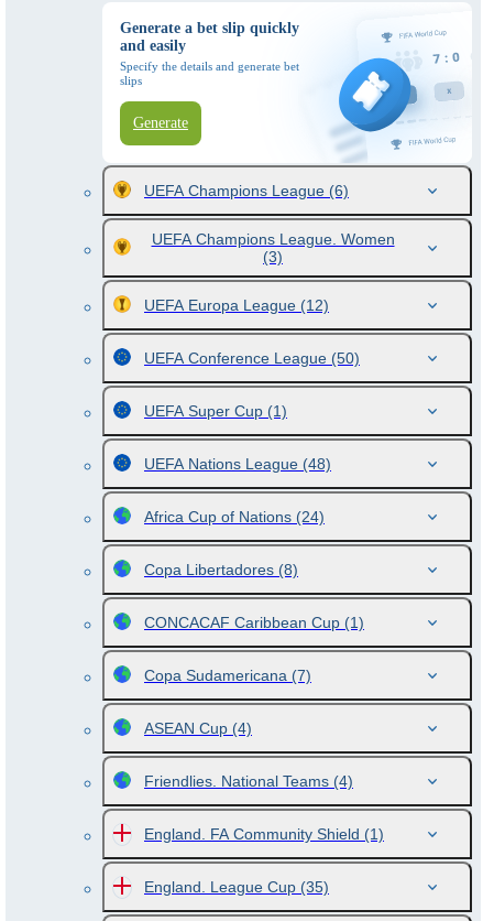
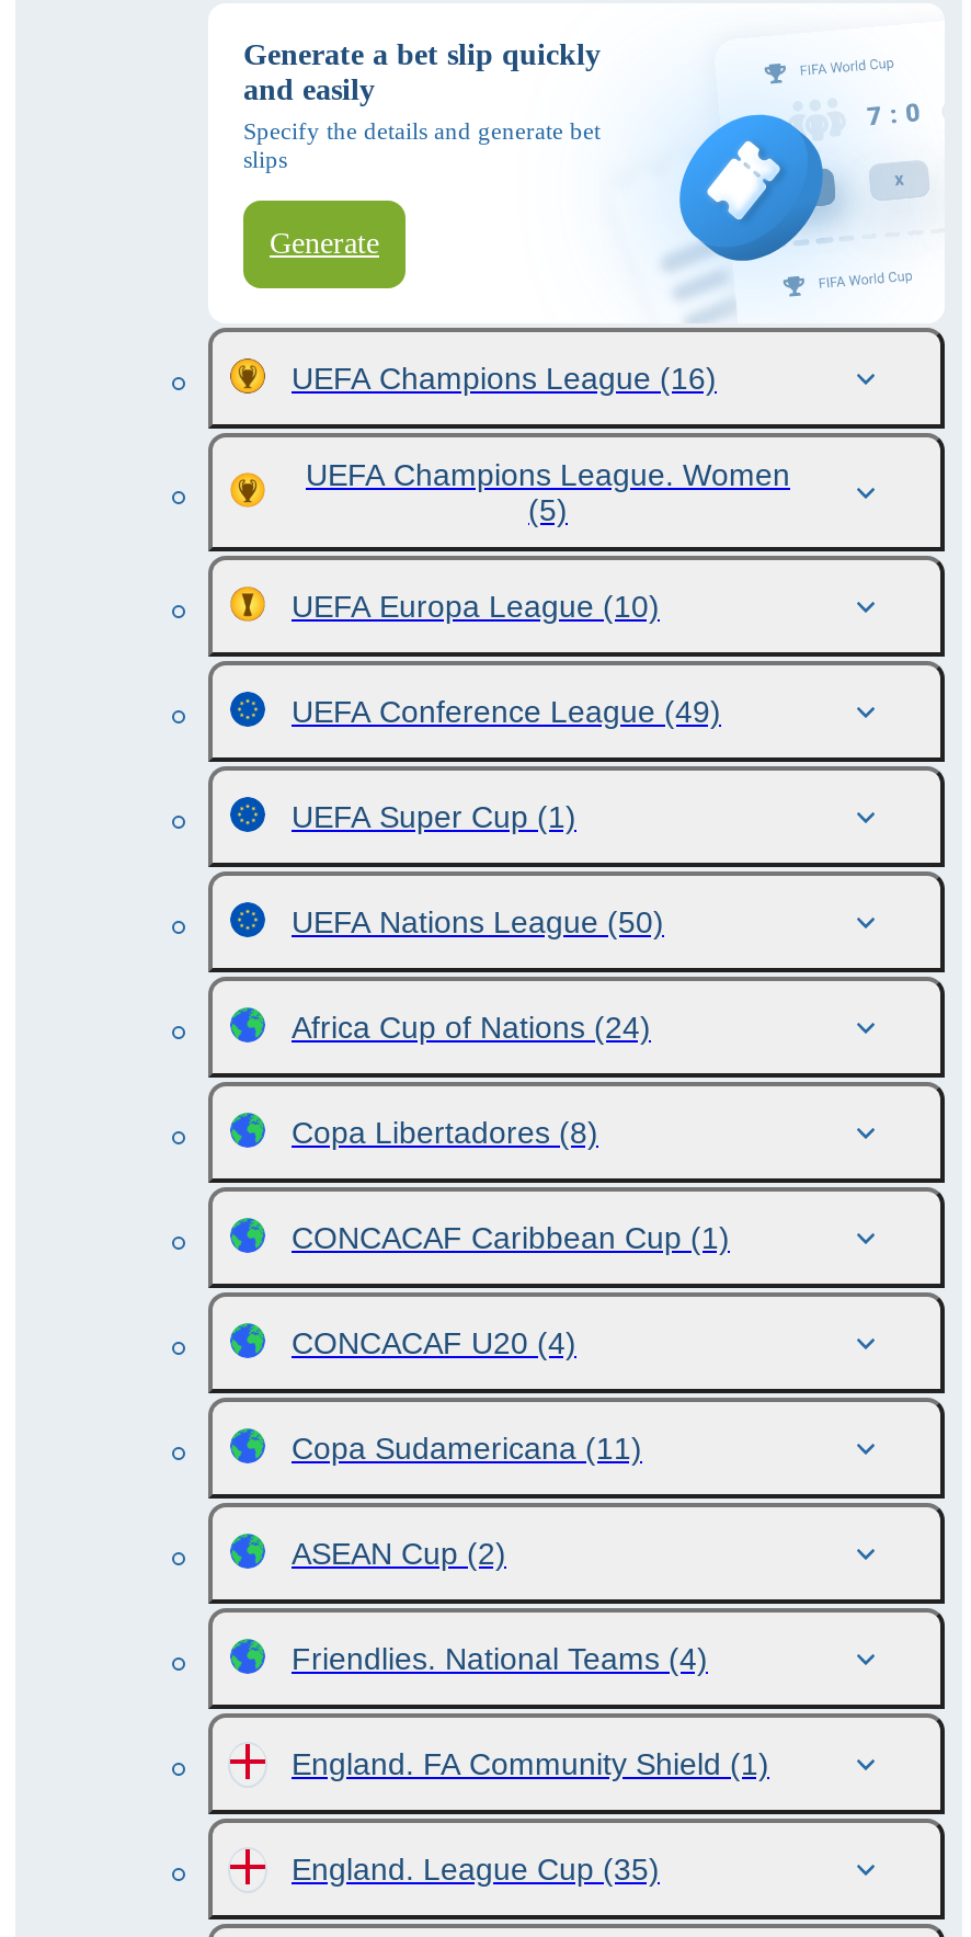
[144,182,349,199] UEFA Champions League (6) -> [292,361,717,396] UEFA Champions League (16)
[263,248,283,266] (3) -> [528,492,568,527] (5)
[144,296,329,314] UEFA Europa League (12) -> [292,589,660,624] UEFA Europa League (10)
[144,349,360,367] UEFA Conference League (50) -> [292,694,721,729] UEFA Conference League (49)
[144,455,331,473] UEFA Nations League (48) -> [292,904,664,939] UEFA Nations League (50)
[144,667,311,737] Copa Sudamericana (7) | ASEAN Cup (4) -> [292,1325,642,1571] CONCACAF U20 (4) | Copa Sudamericana (11) | ASEAN Cup (2)

